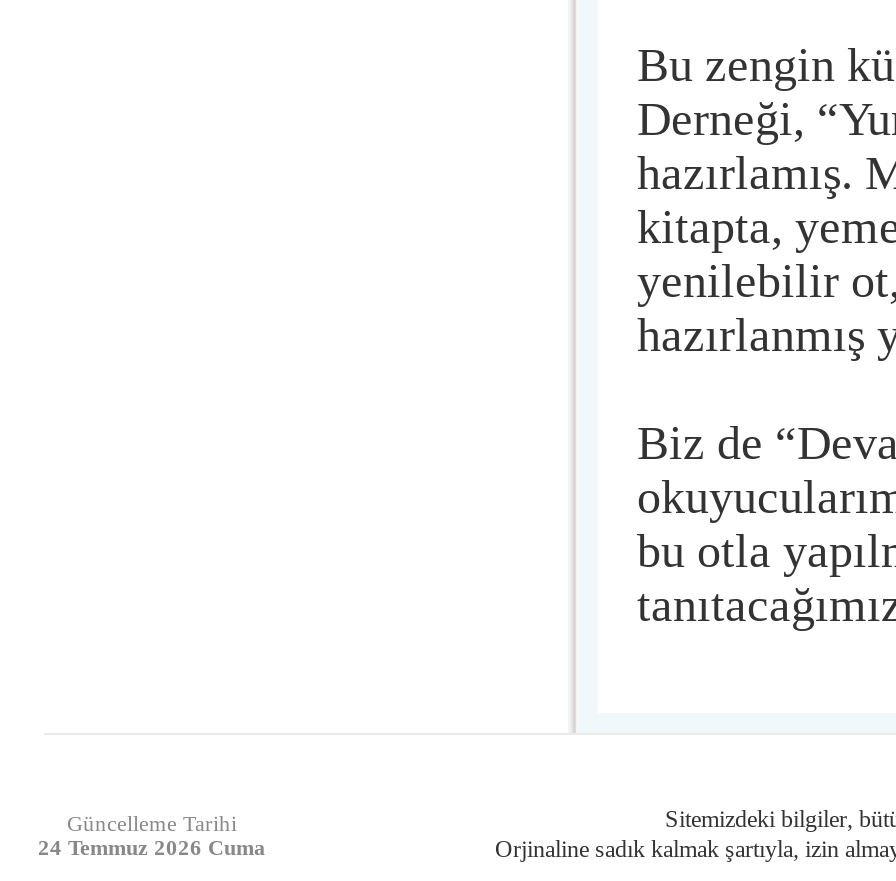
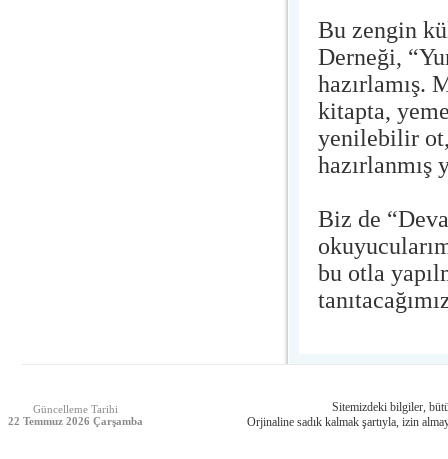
[38,835,266,859] 24 Temmuz 2026 Cuma -> [8,415,143,427] 22 Temmuz 2026 Çarşamba

